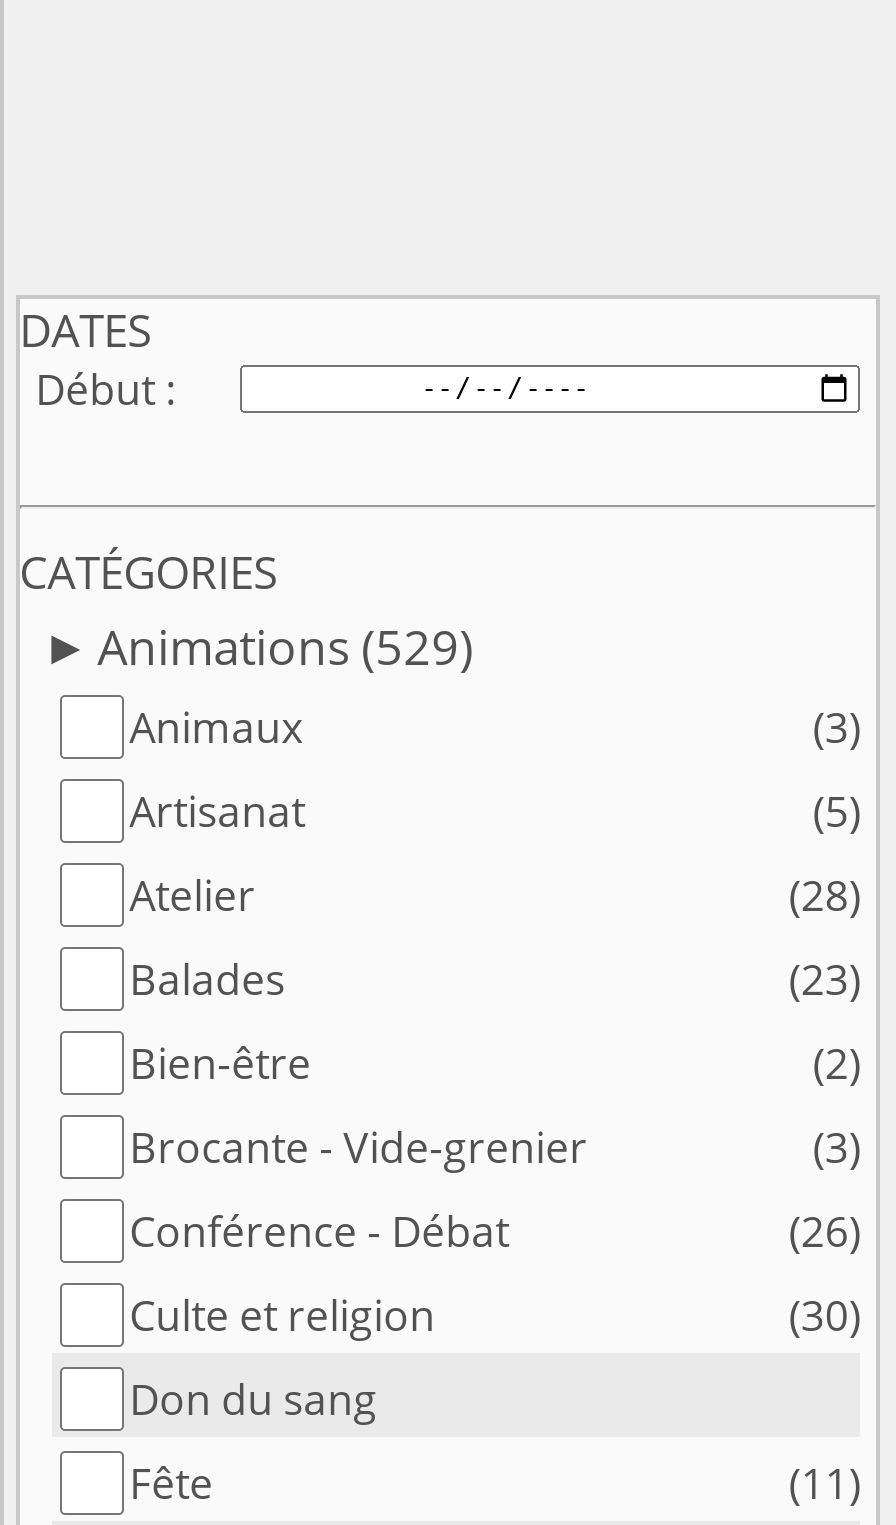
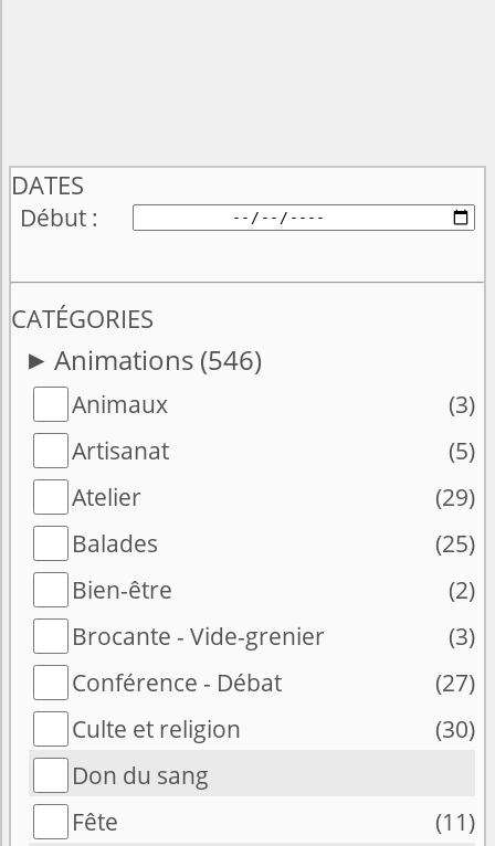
[97,613,473,679] Animations (529) -> [54,341,261,377] Animations (546)
[789,867,861,923] (28) -> [436,481,476,512] (29)
[789,951,861,1007] (23) -> [436,528,476,559] (25)
[789,1203,861,1259] (26) -> [436,667,476,698] (27)

